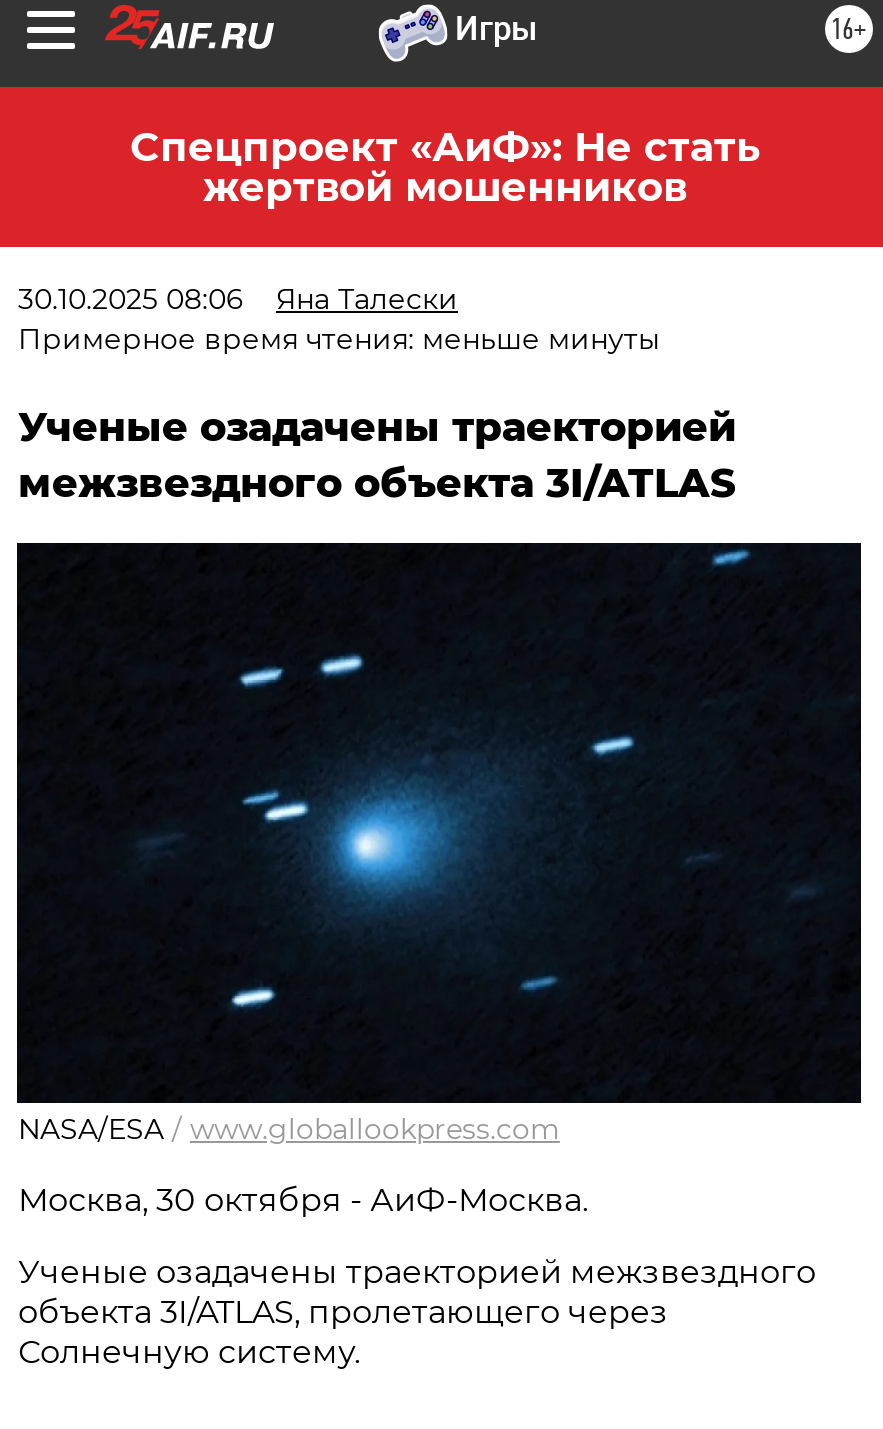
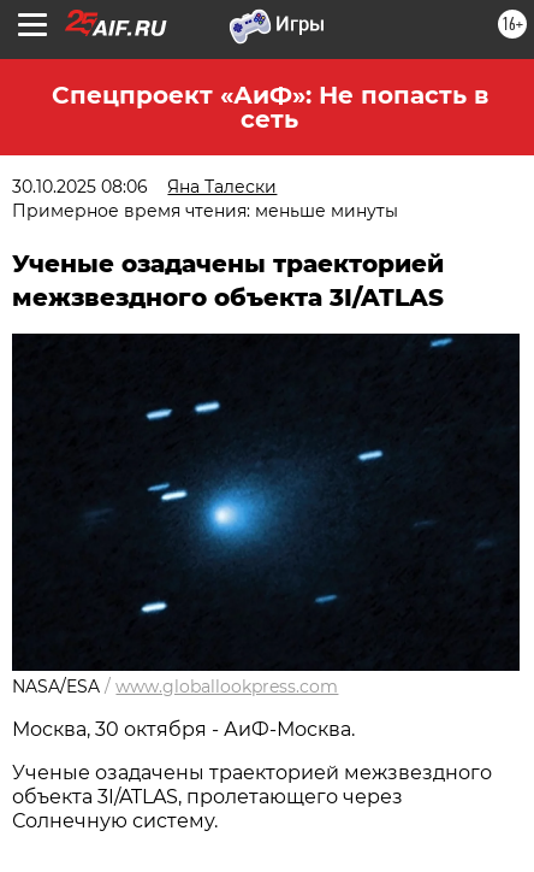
[130,123,760,211] Спецпроект «АиФ»: Не стать | жертвой мошенников -> [51,81,488,134] Спецпроект «АиФ»: Не попасть в | сеть

